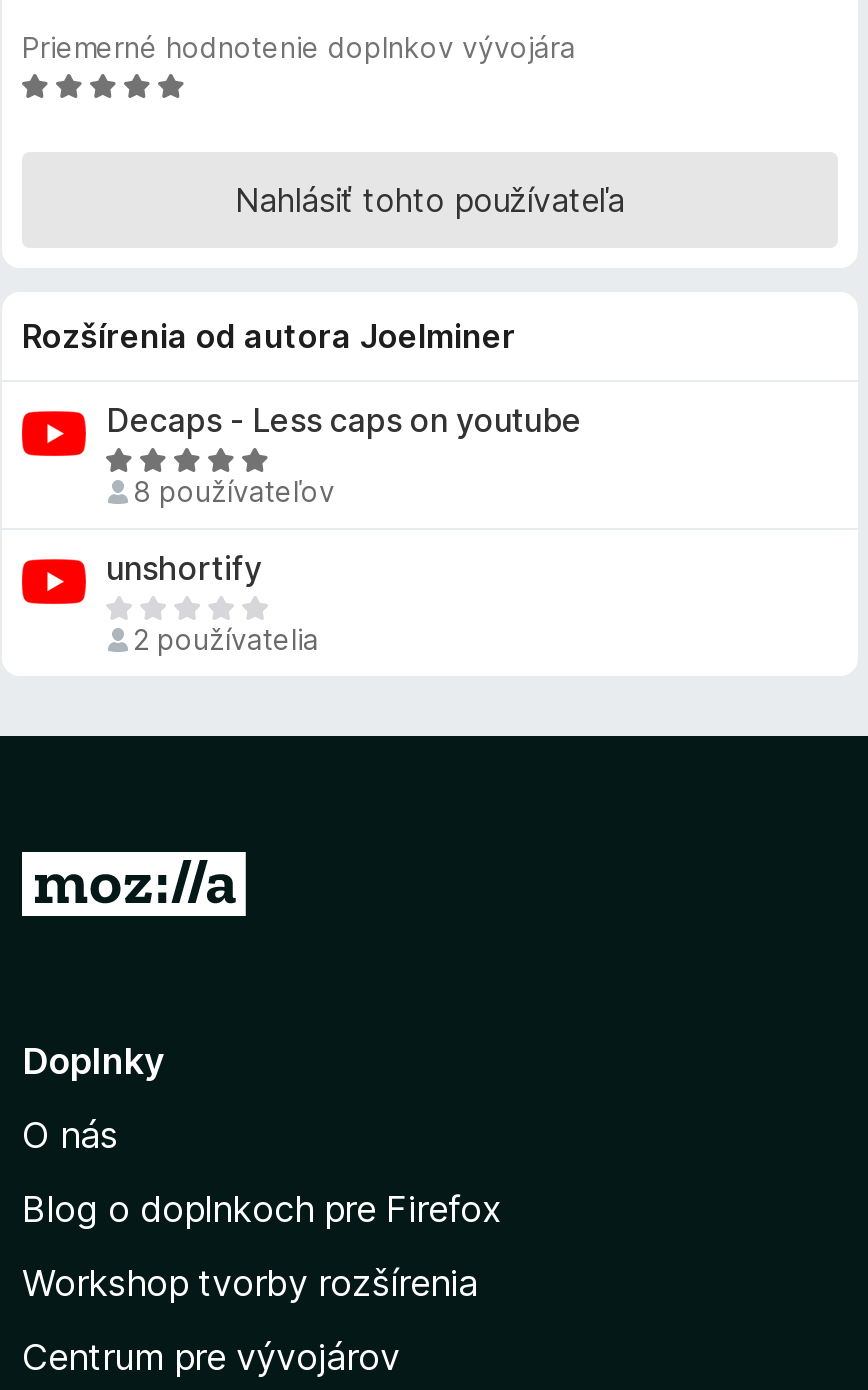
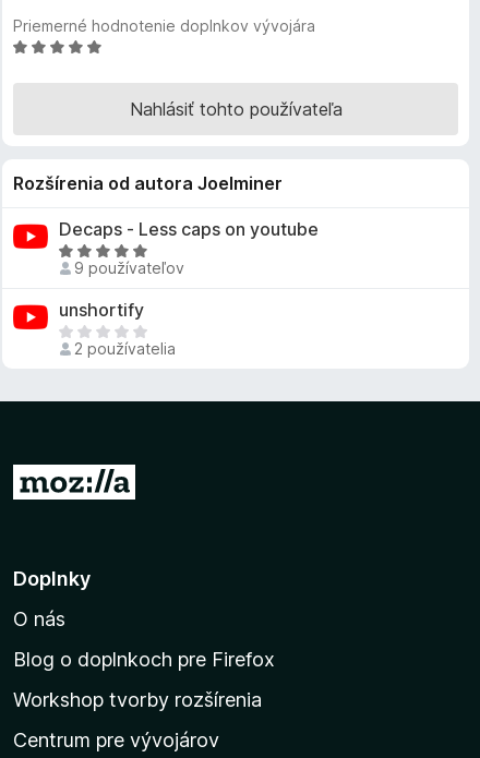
[133,474,335,508] 8 používateľov -> [74,258,184,277] 9 používateľov

